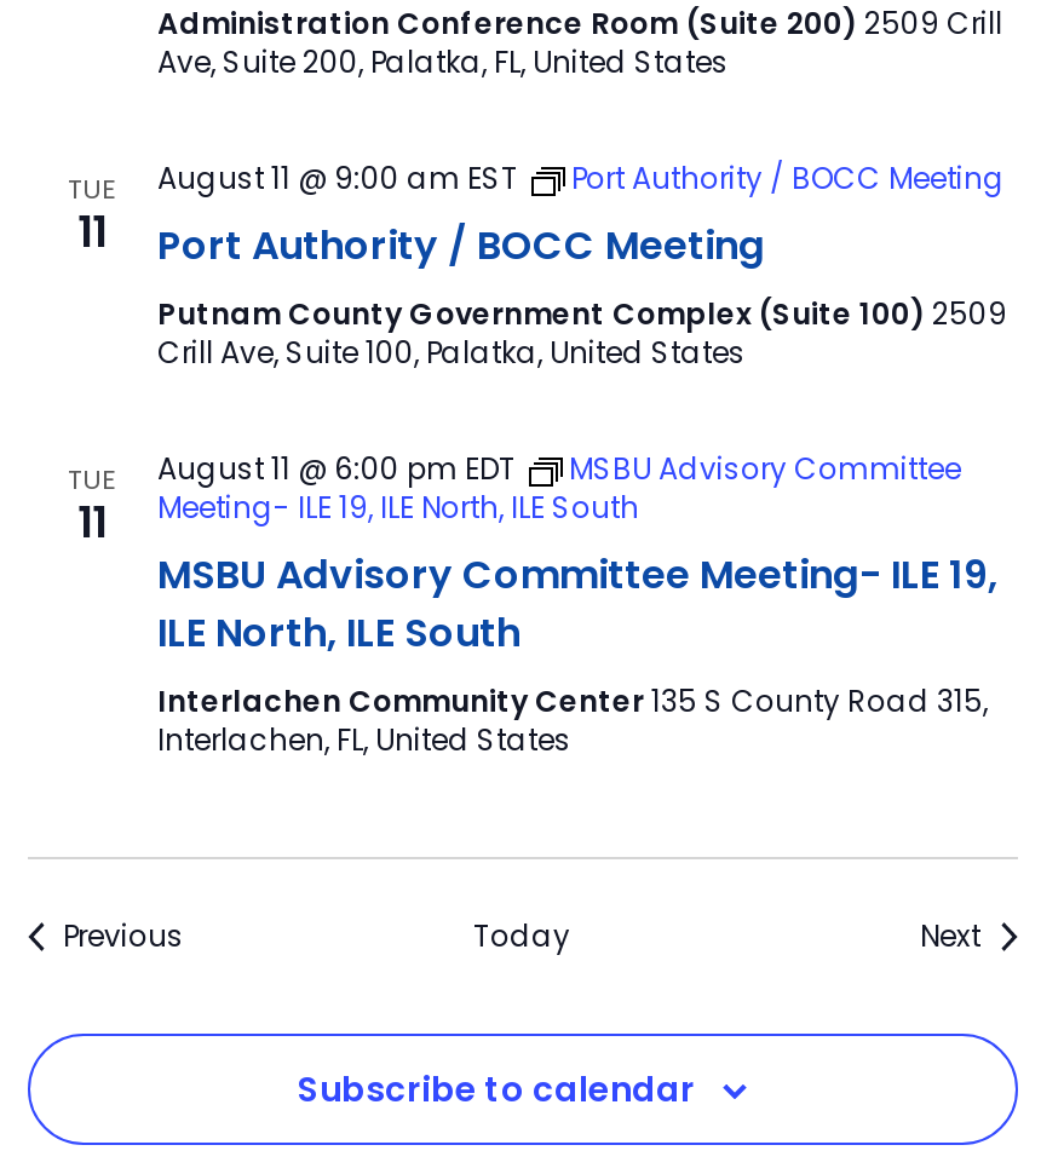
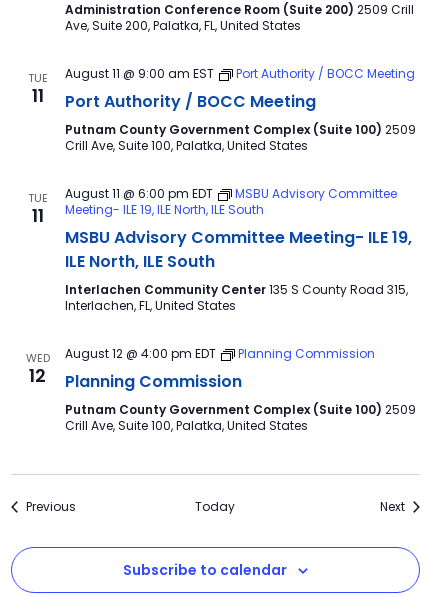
none -> [25,350,49,388] WED | 12
none -> [64,345,415,434] August 12 @ 4:00 pm EDT | Planning Commission | Planning Commission | Putnam County Government Complex (Suite 100) 2509 | Crill Ave, Suite 100, Palatka, United States

